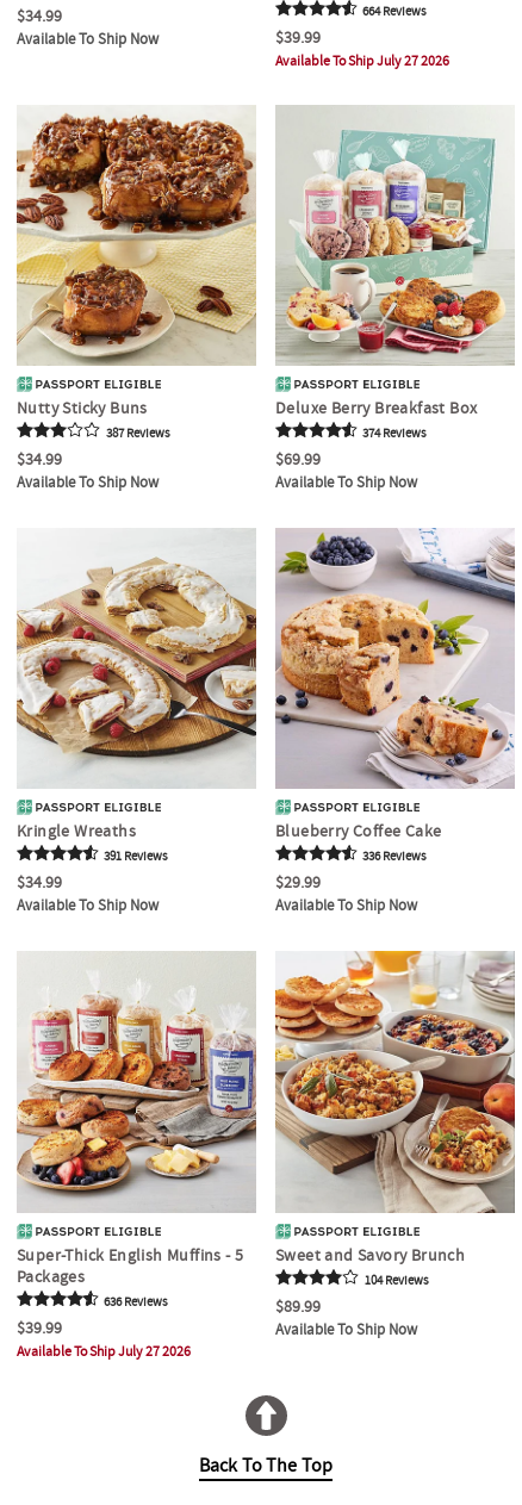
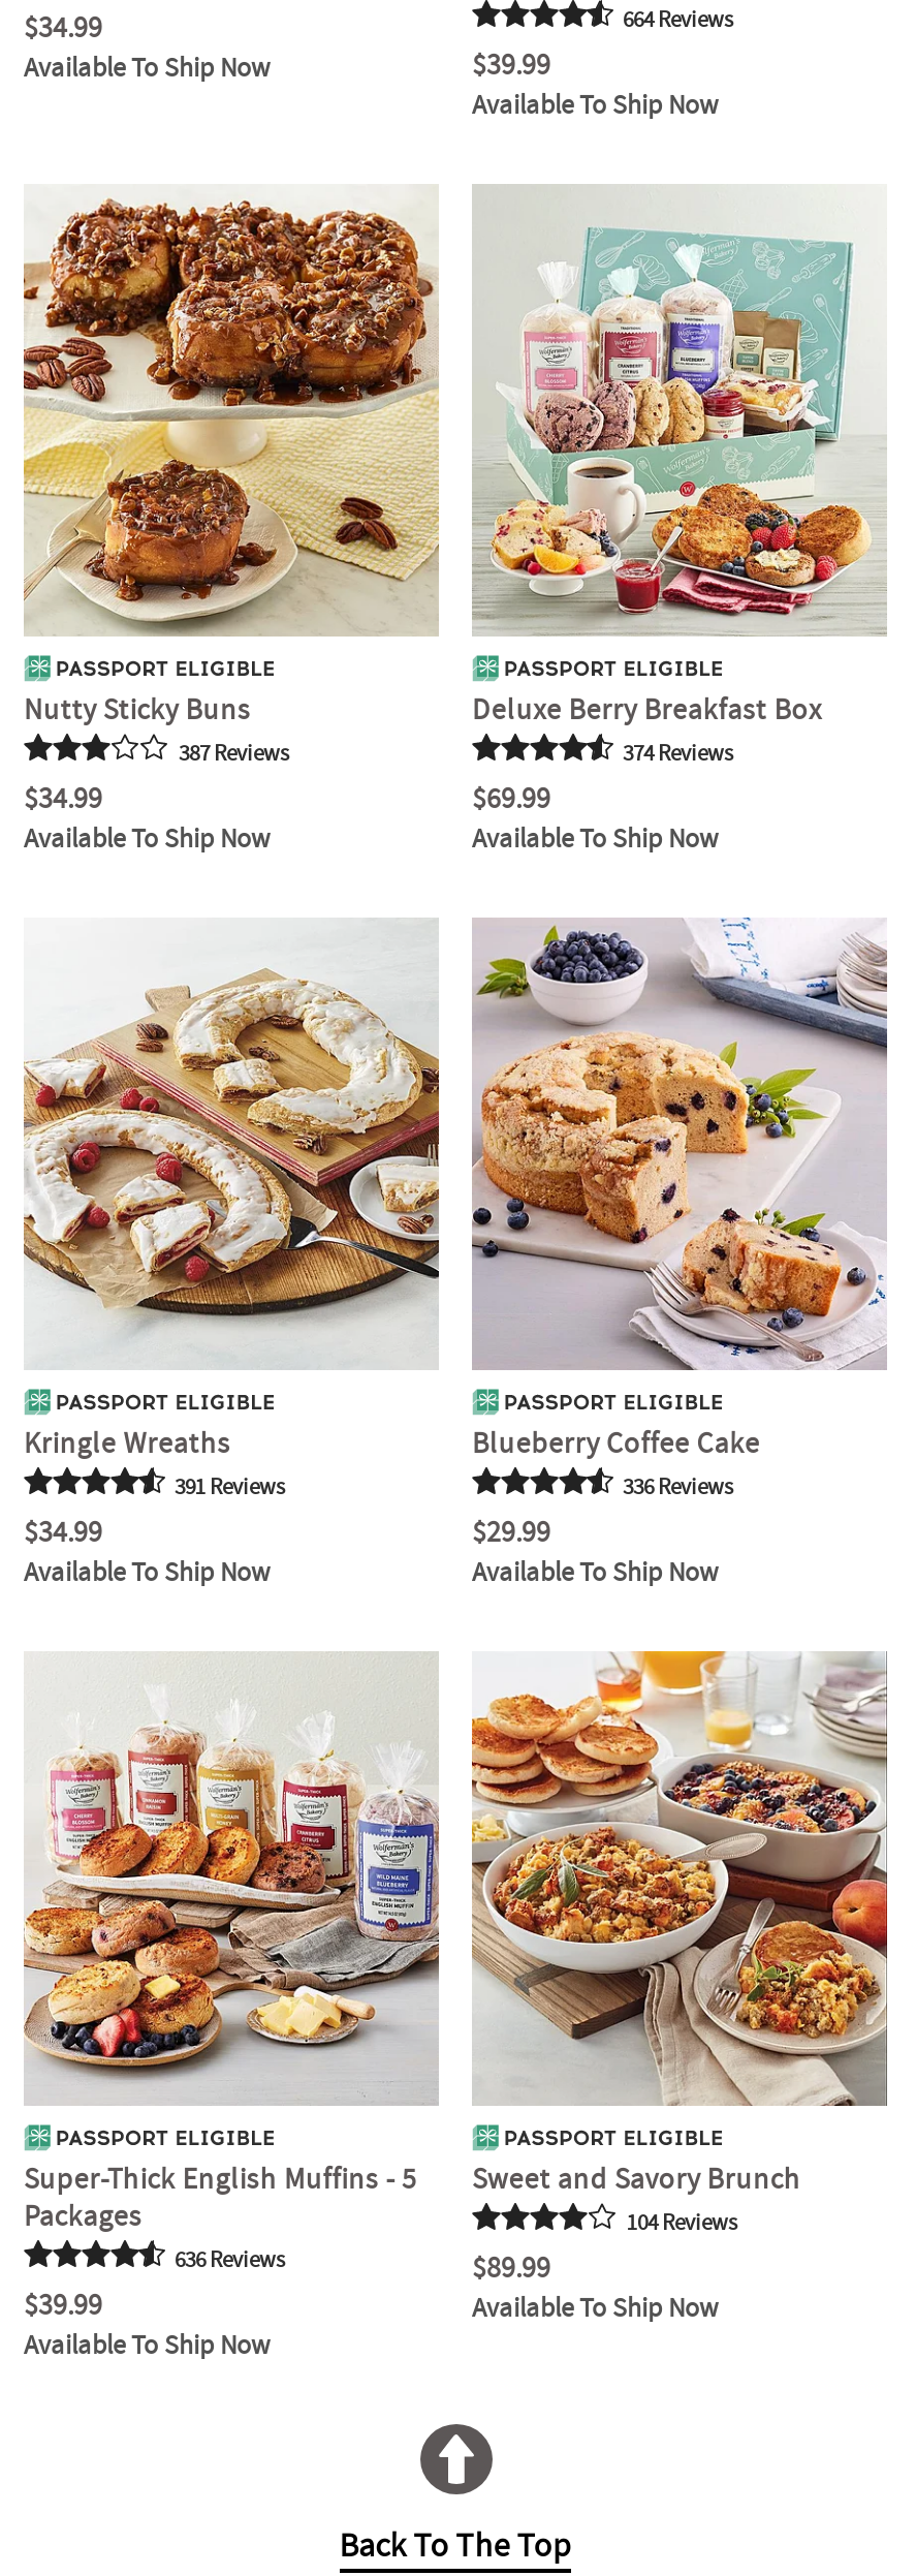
[275,51,449,69] Available To Ship July 27 2026 -> [472,86,718,122] Available To Ship Now
[17,1341,191,1359] Available To Ship July 27 2026 -> [24,2326,270,2361] Available To Ship Now

